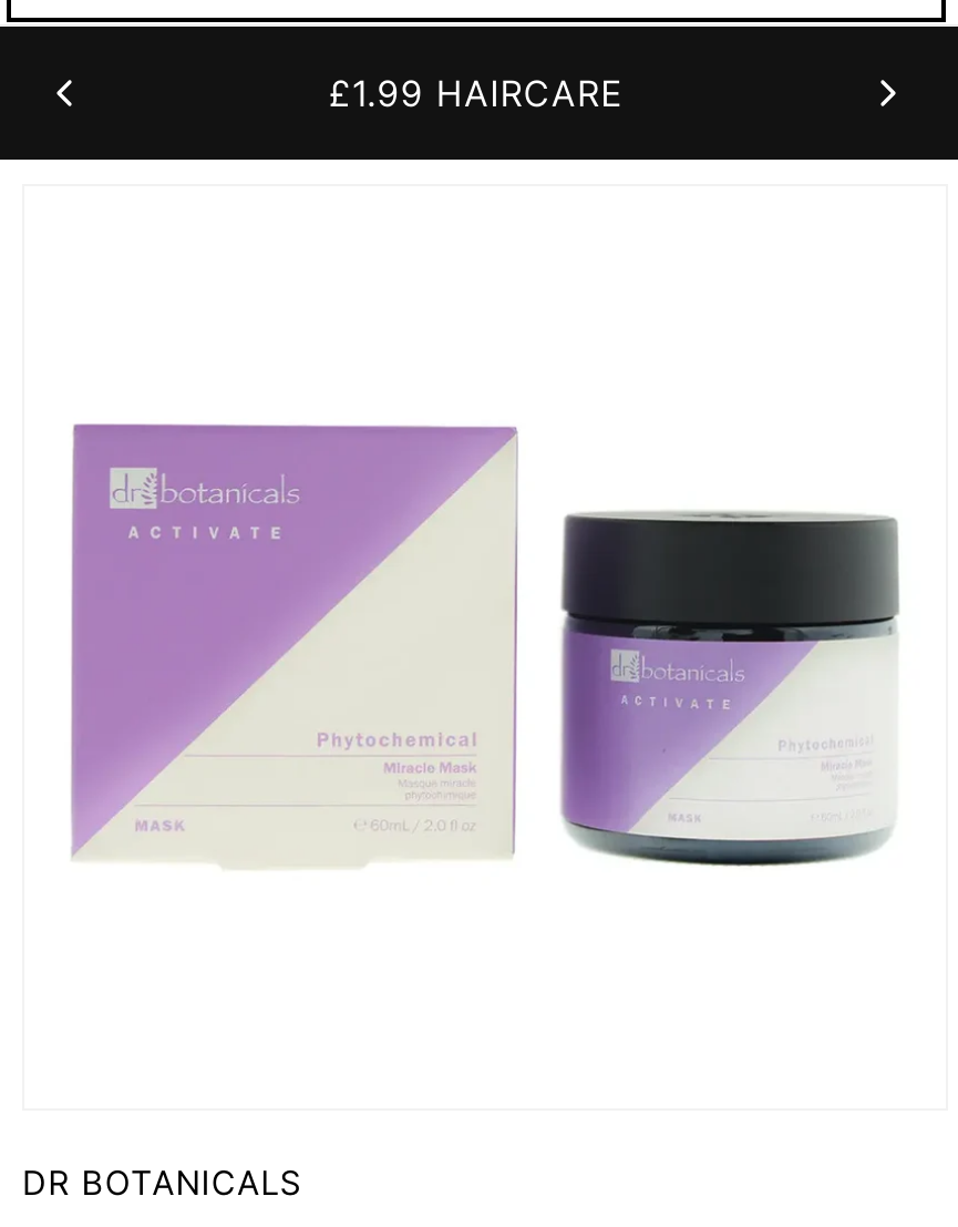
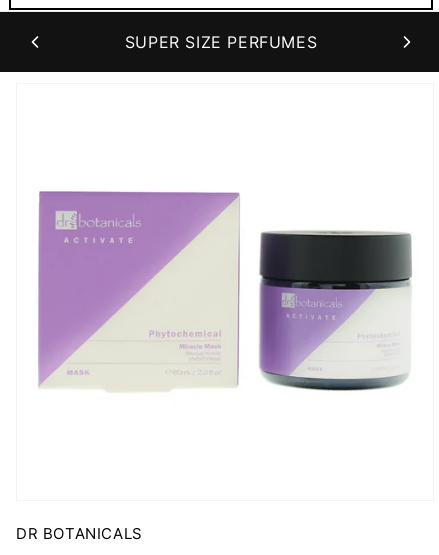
[328,71,624,115] £1.99 HAIRCARE -> [125,32,317,52] SUPER SIZE PERFUMES

